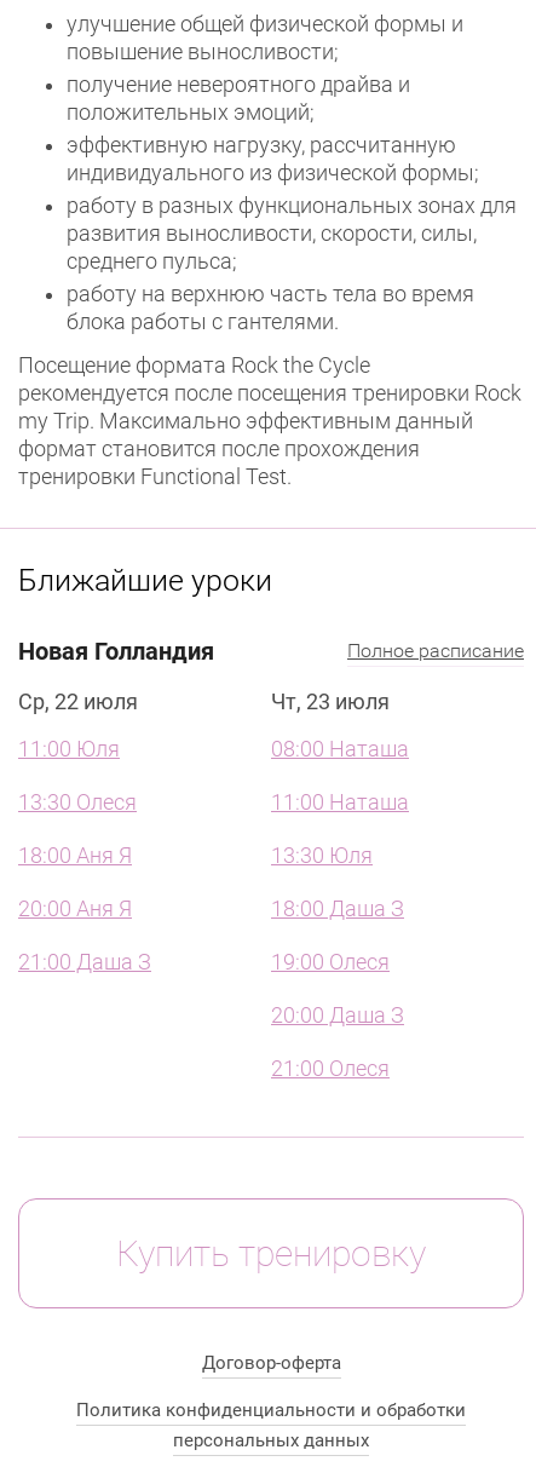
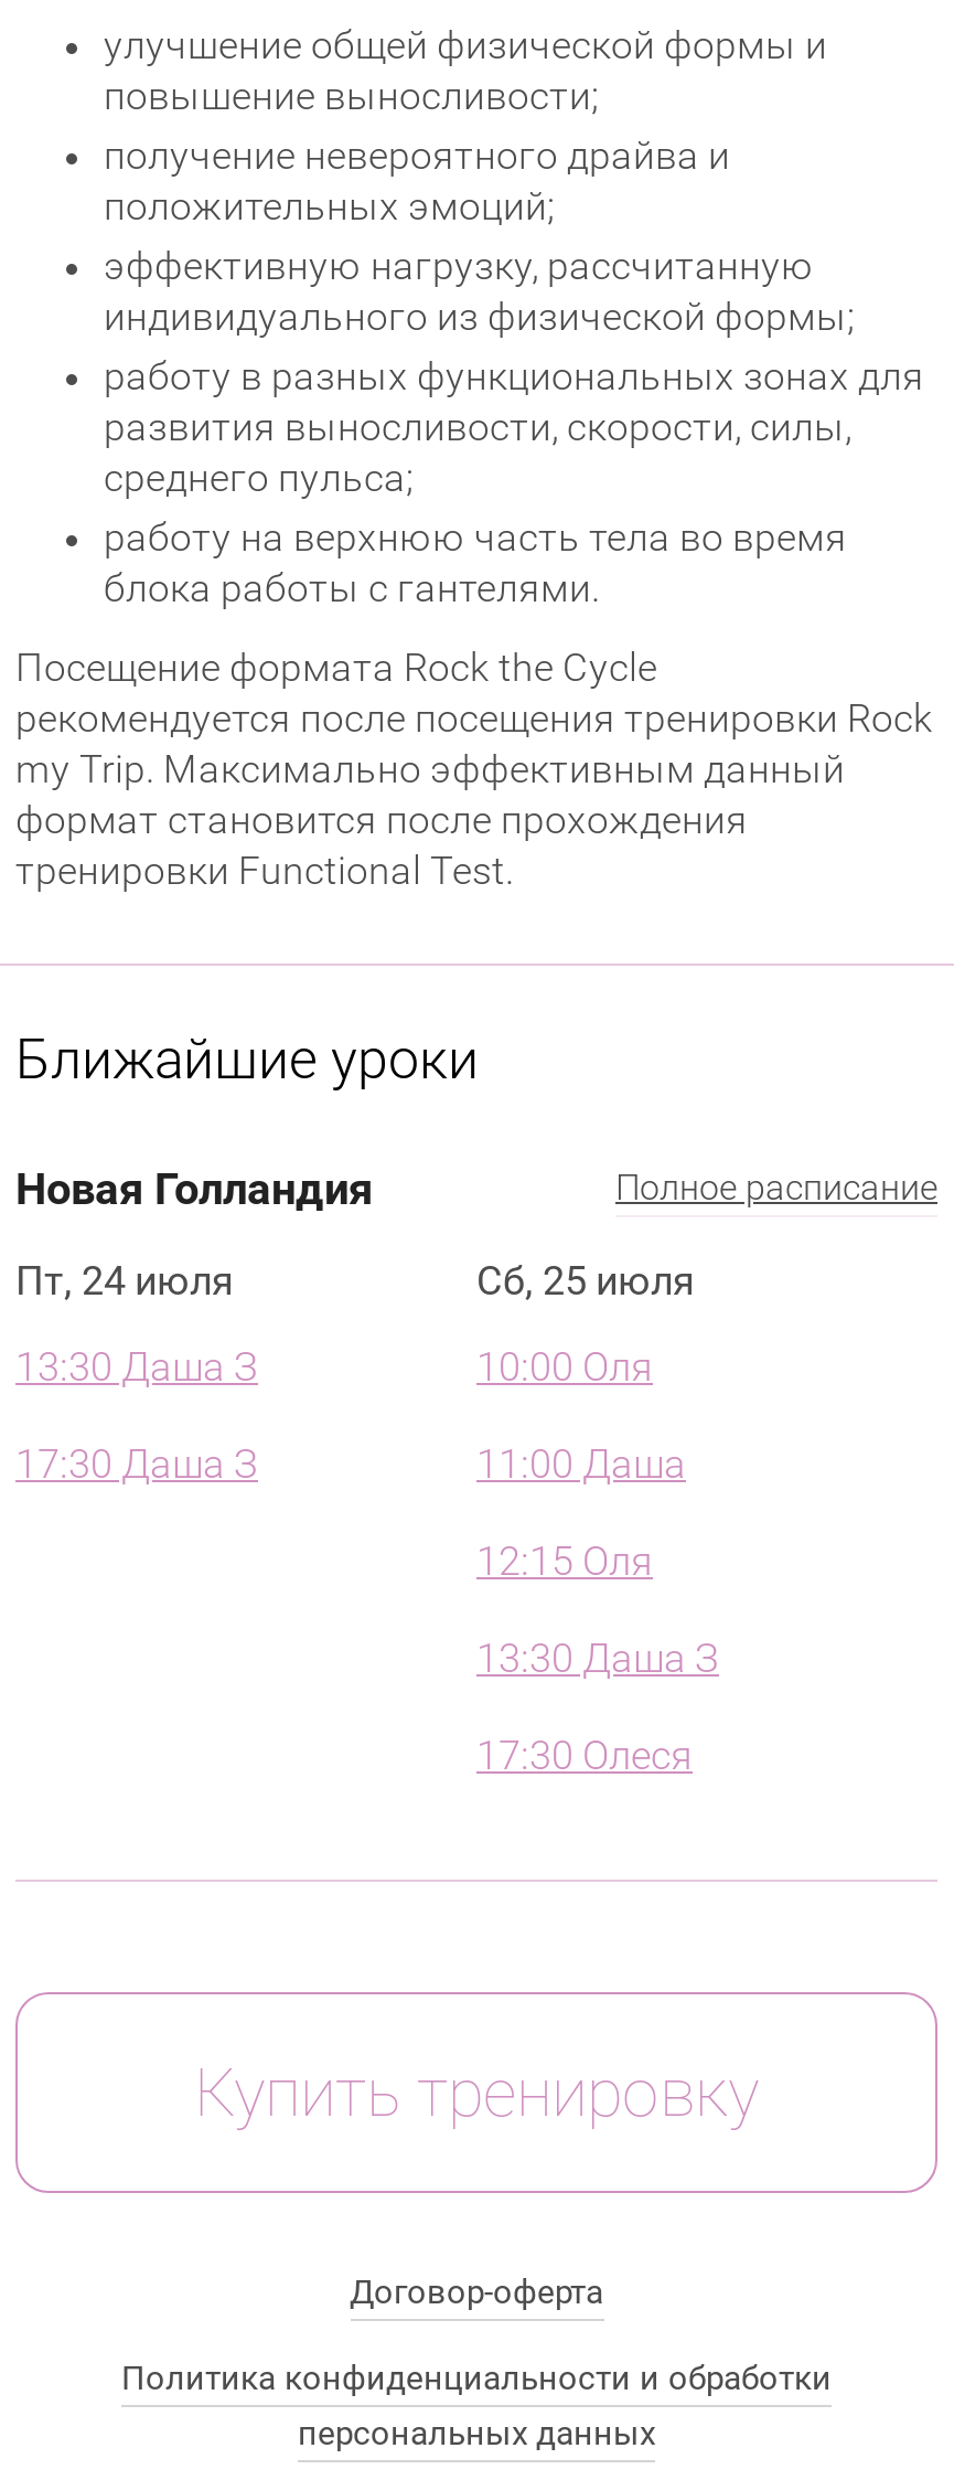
[18,688,151,974] Ср, 22 июля | 11:00 Юля | 13:30 Олеся | 18:00 Аня Я | 20:00 Аня Я | 21:00 Даша З -> [15,1256,258,1486] Пт, 24 июля | 13:30 Даша З | 17:30 Даша З
[271,688,409,1080] Чт, 23 июля | 08:00 Наташа | 11:00 Наташа | 13:30 Юля | 18:00 Даша З | 19:00 Олеся | 20:00 Даша З | 21:00 Олеся -> [476,1256,719,1777] Сб, 25 июля | 10:00 Оля | 11:00 Даша | 12:15 Оля | 13:30 Даша З | 17:30 Олеся

